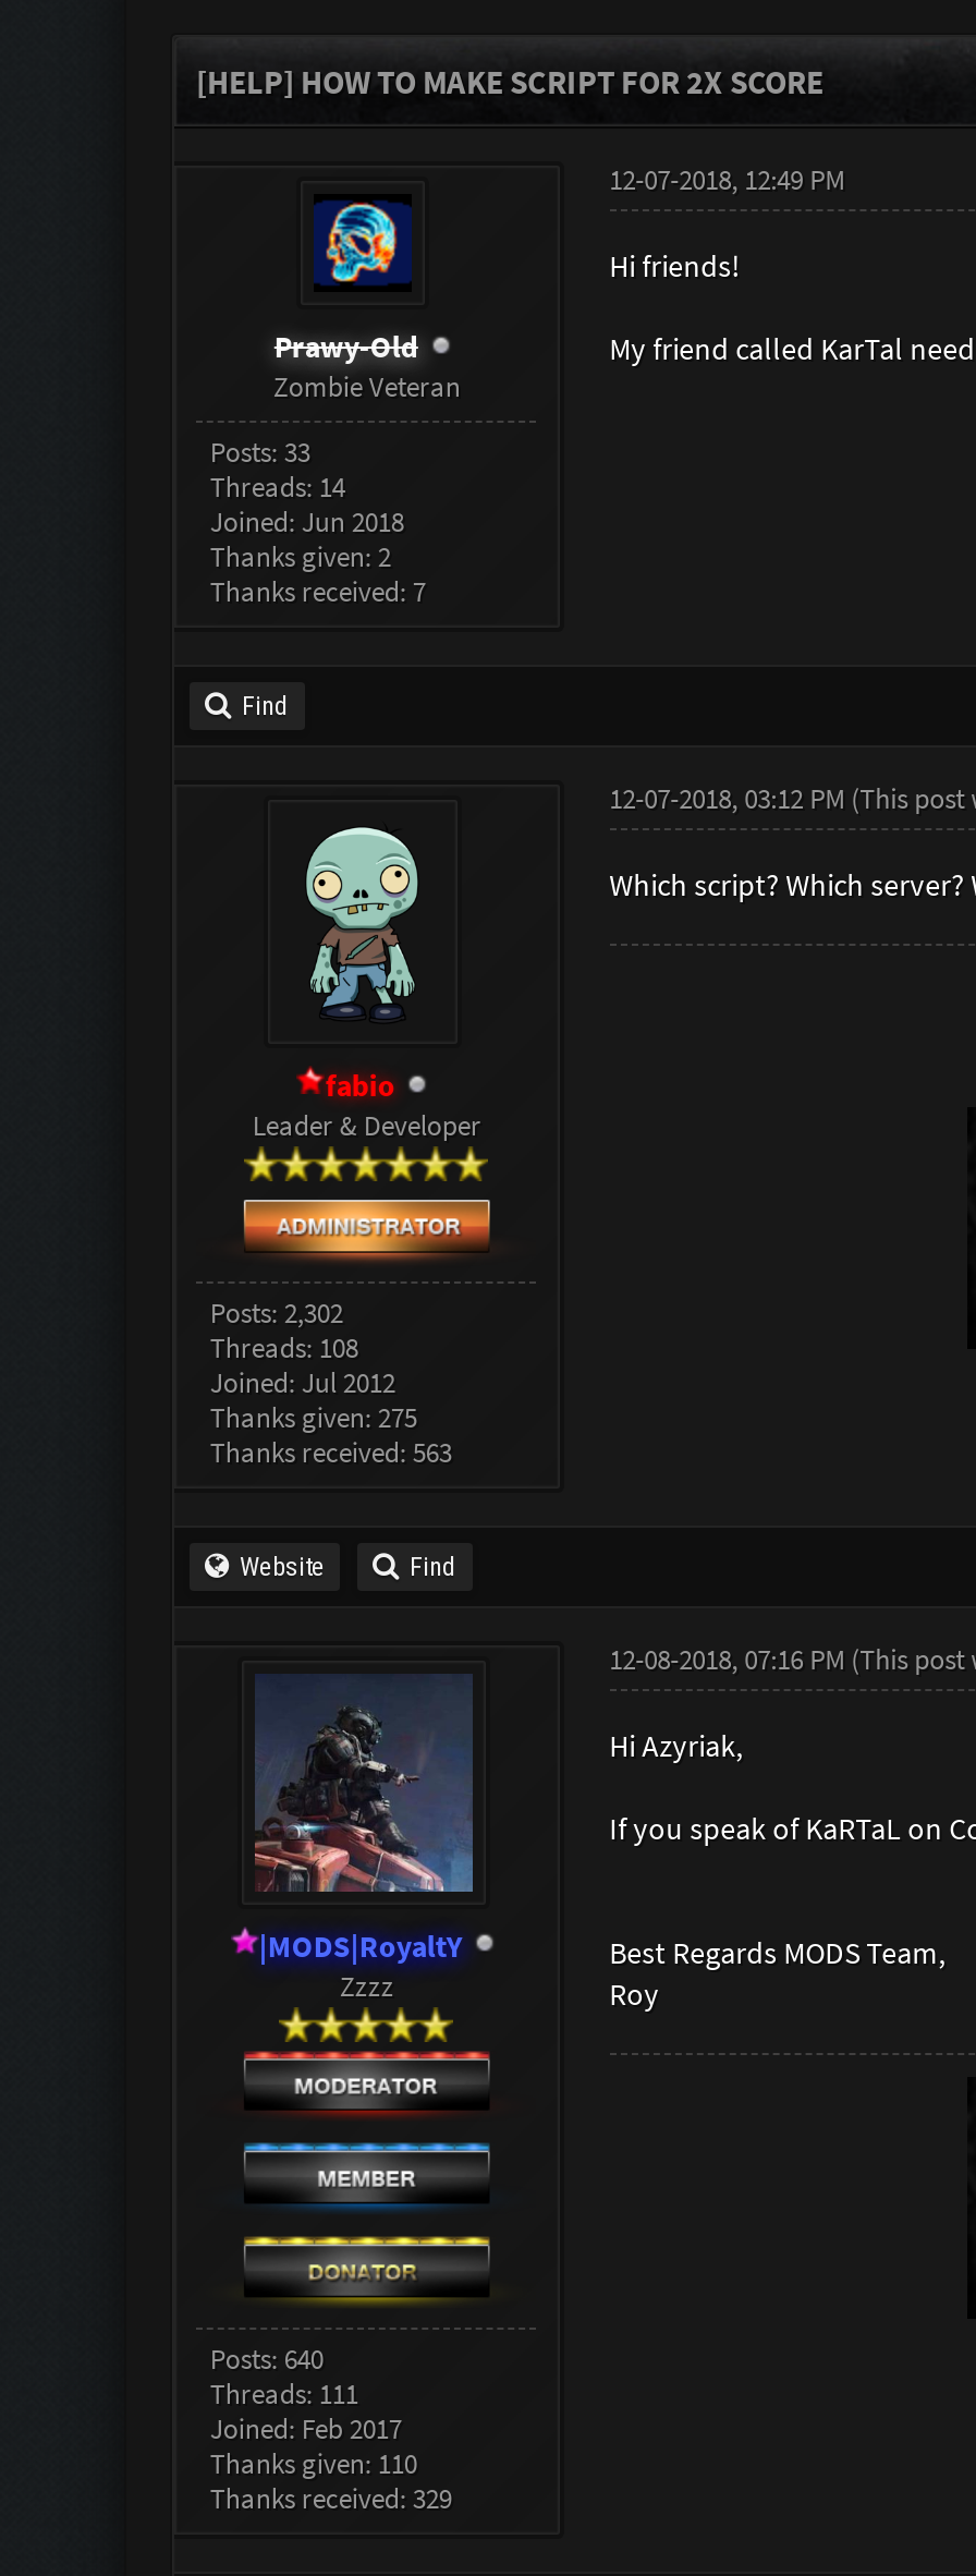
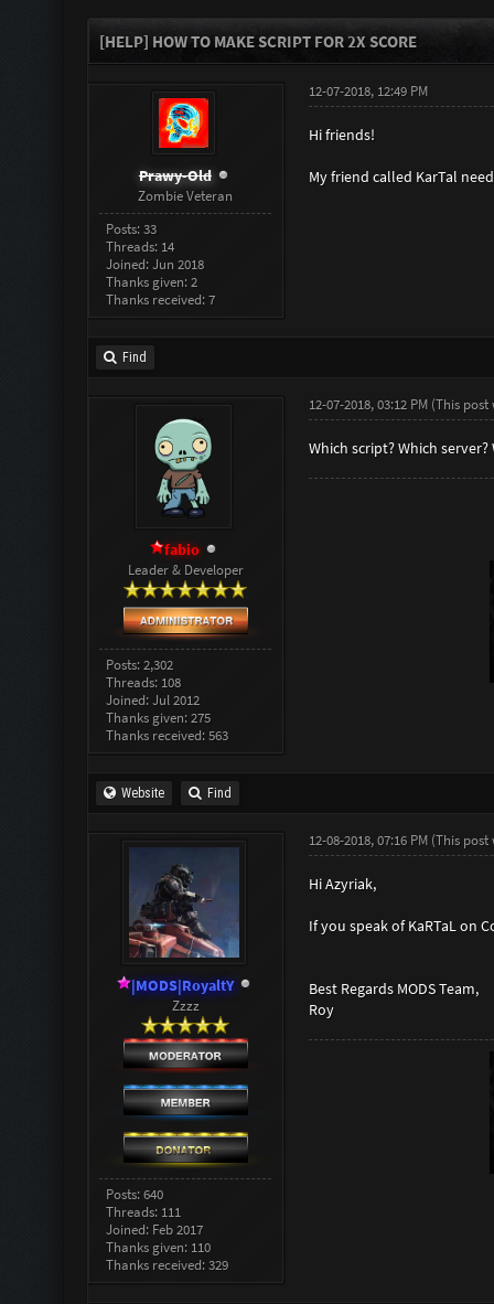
[314,192,412,294] [image] -> [158,97,210,149] [image]

